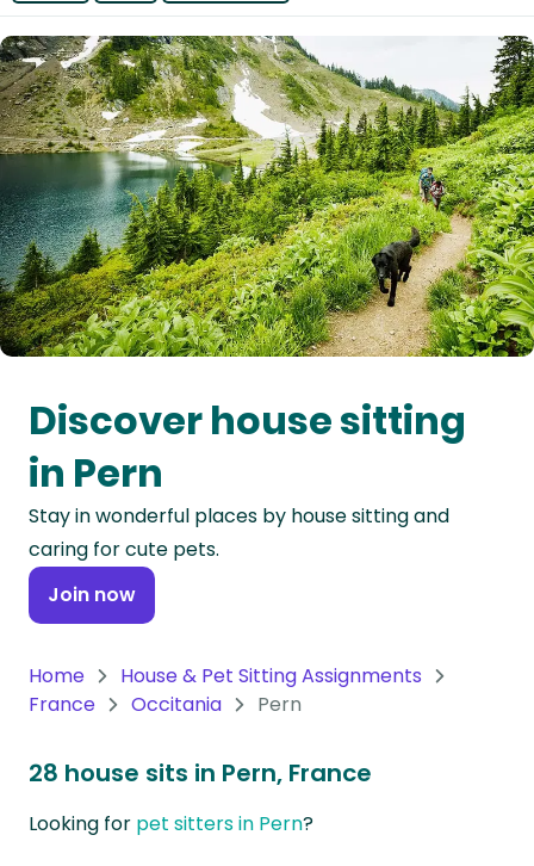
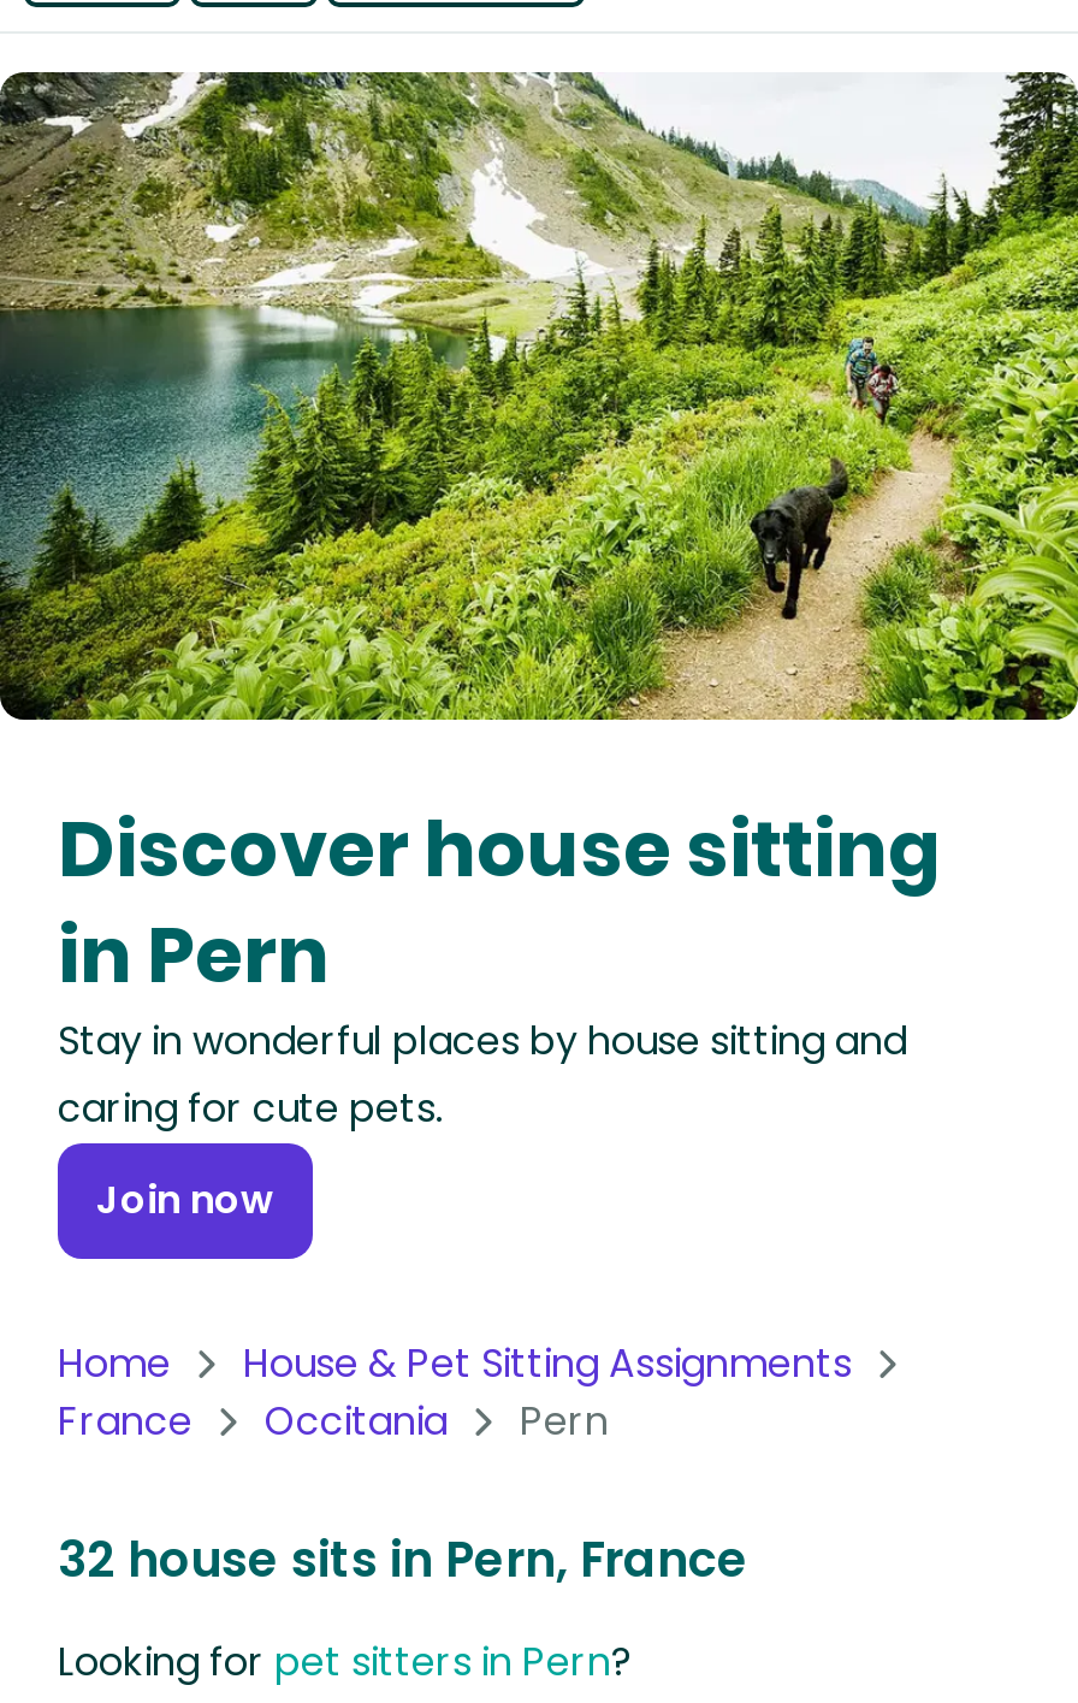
[29,756,372,789] 28 house sits in Pern, France -> [58,1526,748,1593] 32 house sits in Pern, France

